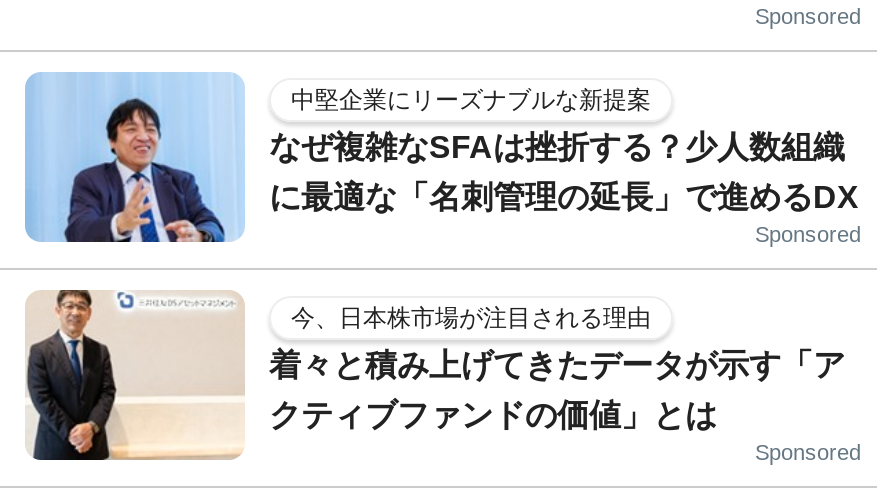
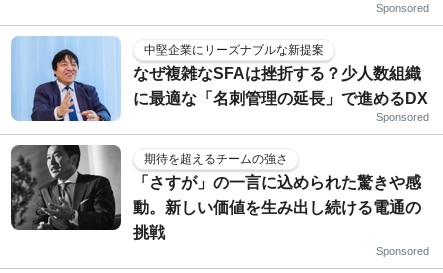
[25,290,845,462] [image] | 今、日本株市場が注目される理由 | 着々と積み上げてきたデータが示す「ア | クティブファンドの価値」とは -> [10,144,421,241] [image] | 期待を超えるチームの強さ | 「さすが」の一言に込められた驚きや感 | 動。新しい価値を生み出し続ける電通の | 挑戦

